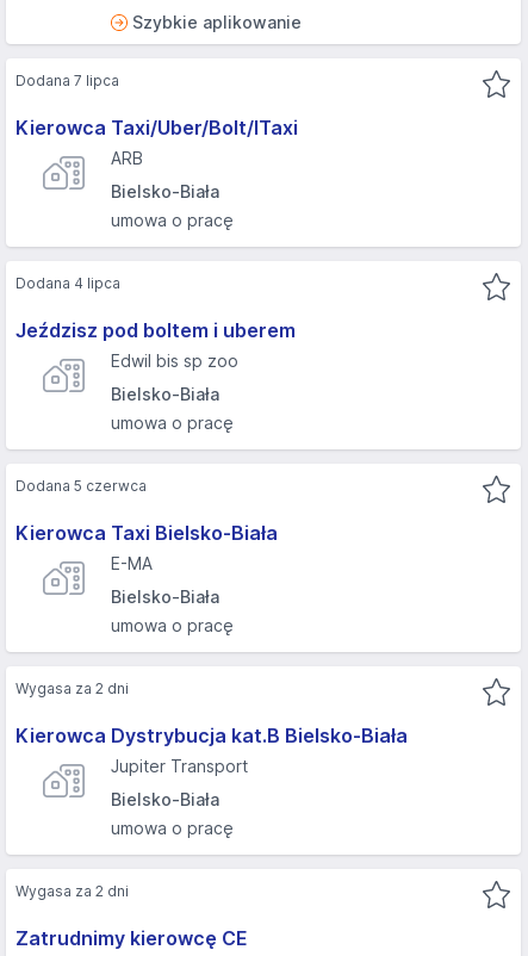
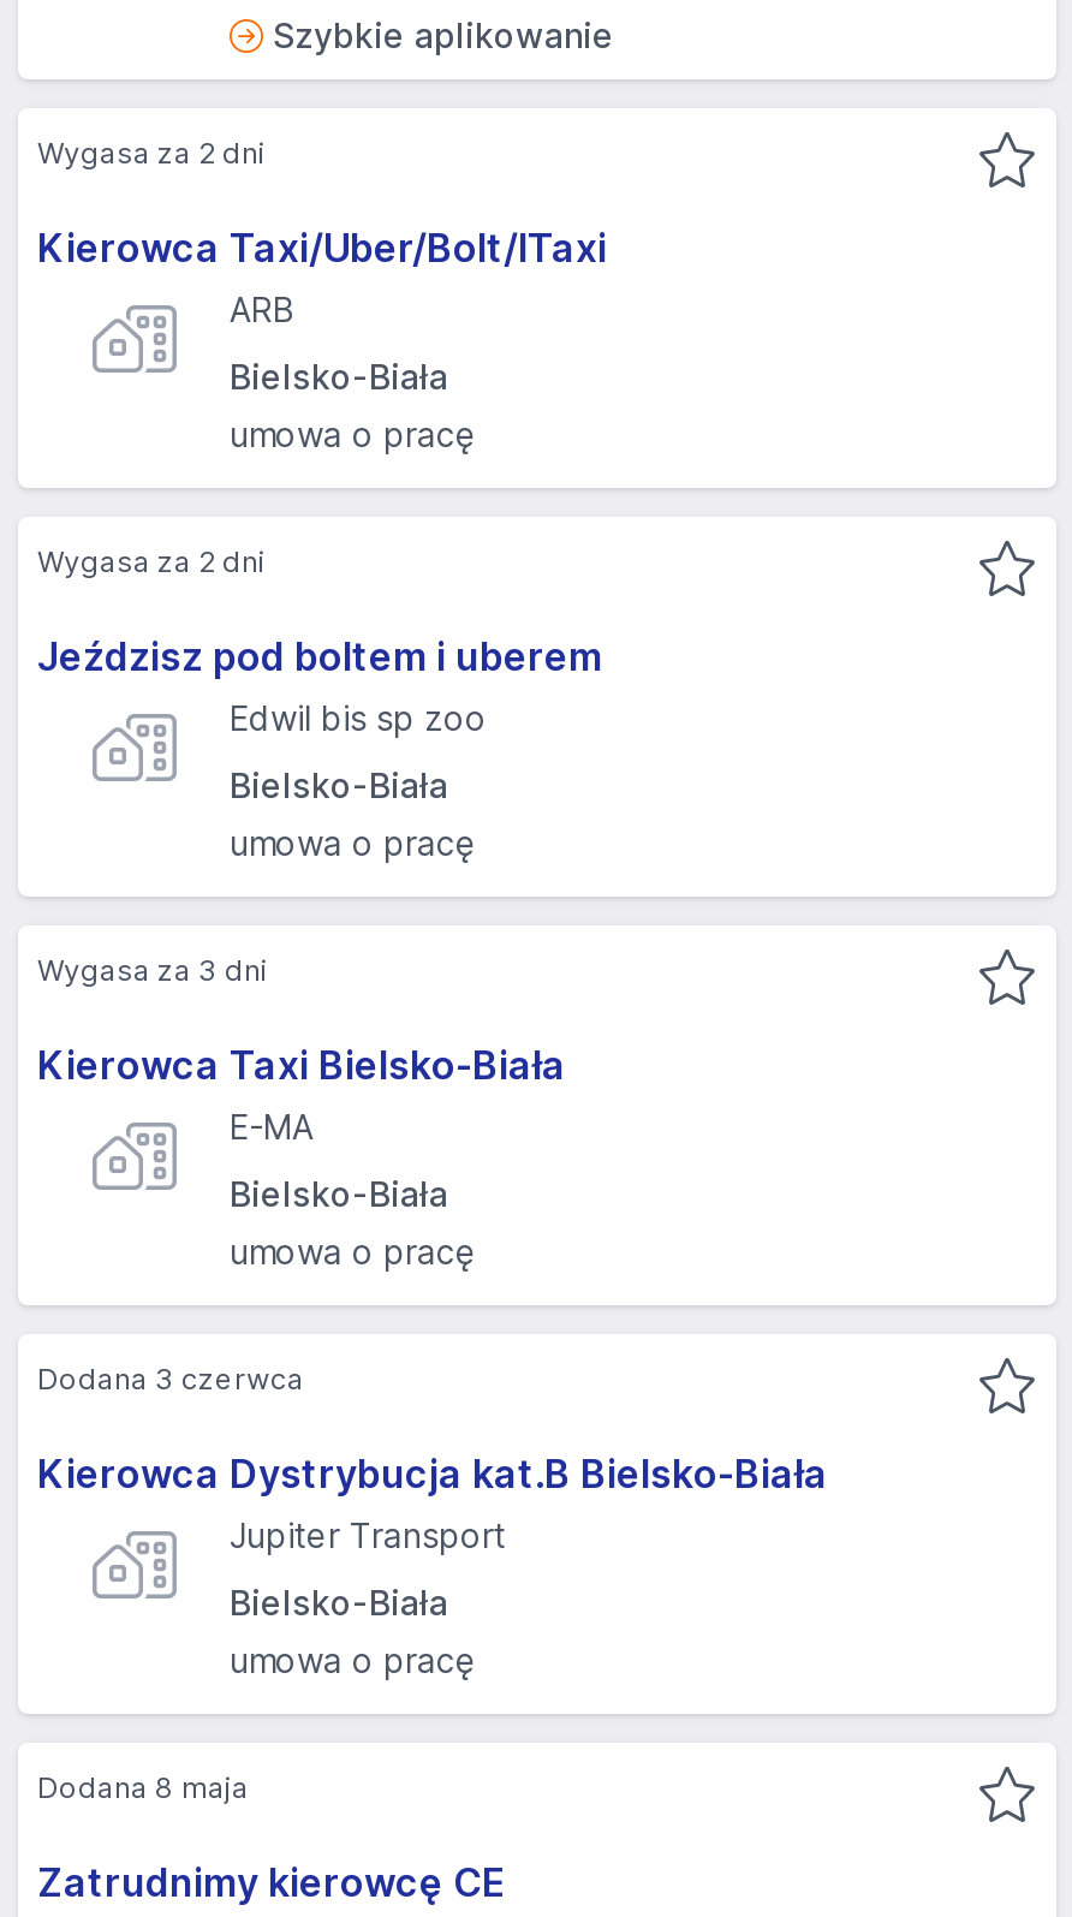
[15,72,119,89] Dodana 7 lipca -> [37,135,266,171] Wygasa za 2 dni
[15,274,120,292] Dodana 4 lipca -> [37,543,266,579] Wygasa za 2 dni
[15,477,147,495] Dodana 5 czerwca -> [37,952,268,988] Wygasa za 3 dni
[15,679,129,697] Wygasa za 2 dni -> [37,1361,304,1397] Dodana 3 czerwca
[15,882,129,900] Wygasa za 2 dni -> [37,1769,249,1805] Dodana 8 maja

